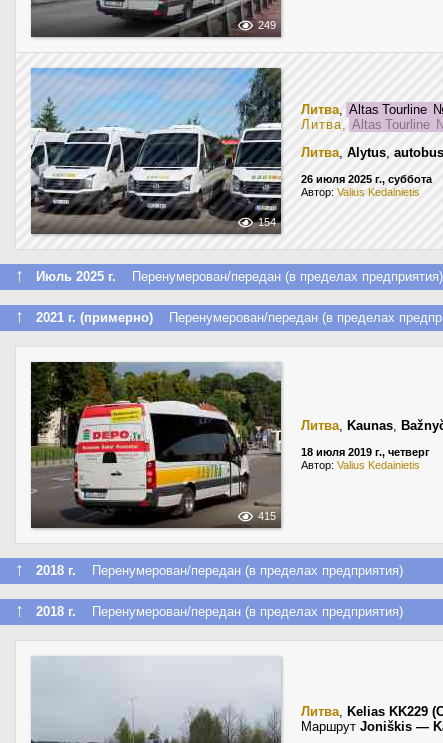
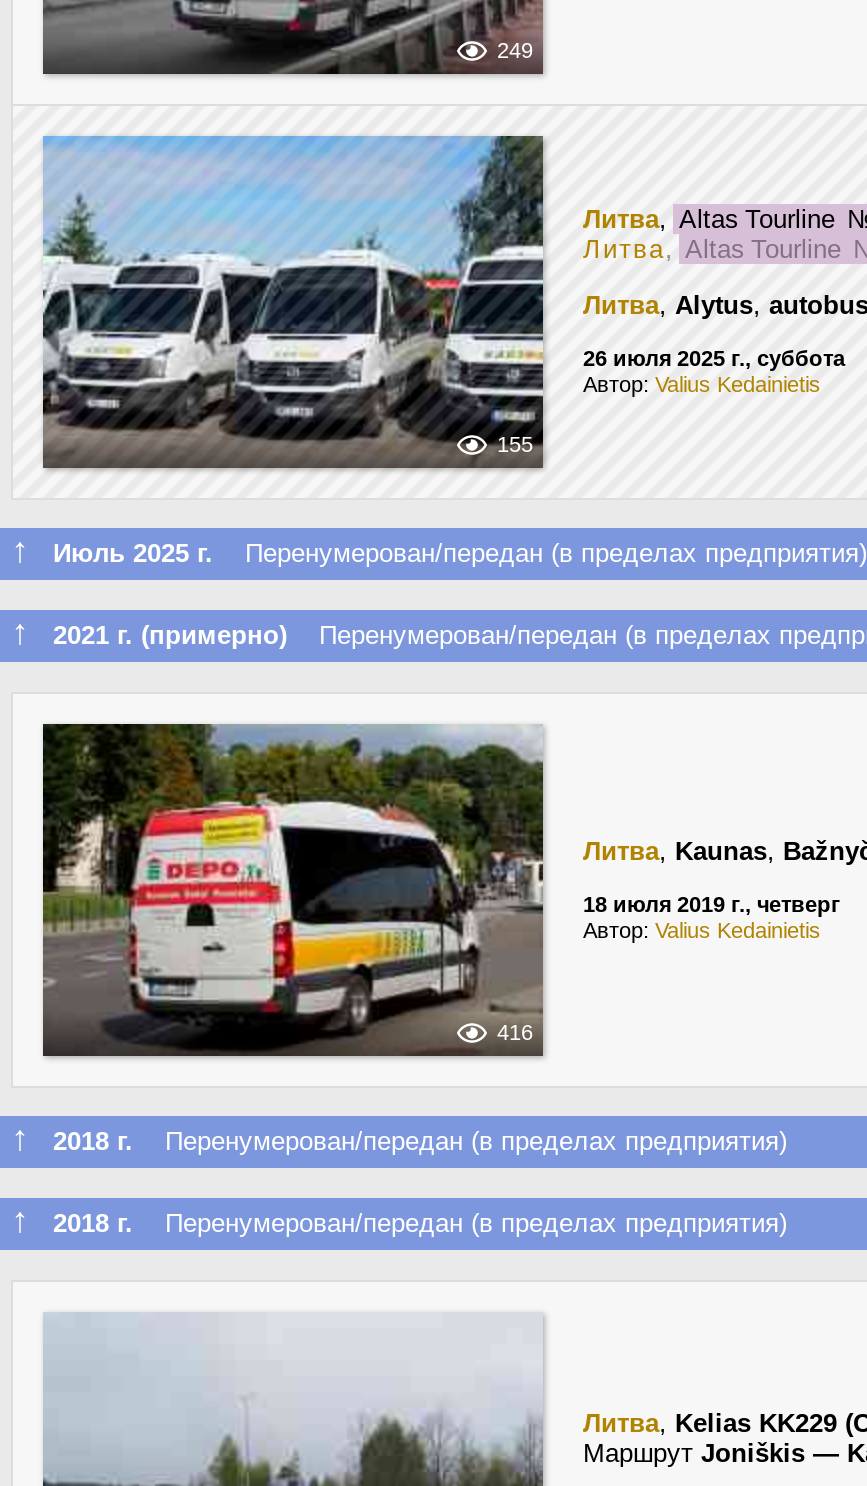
[258,216,276,228] 154 -> [497,432,533,456] 155
[258,510,276,522] 415 -> [497,1020,533,1044] 416

